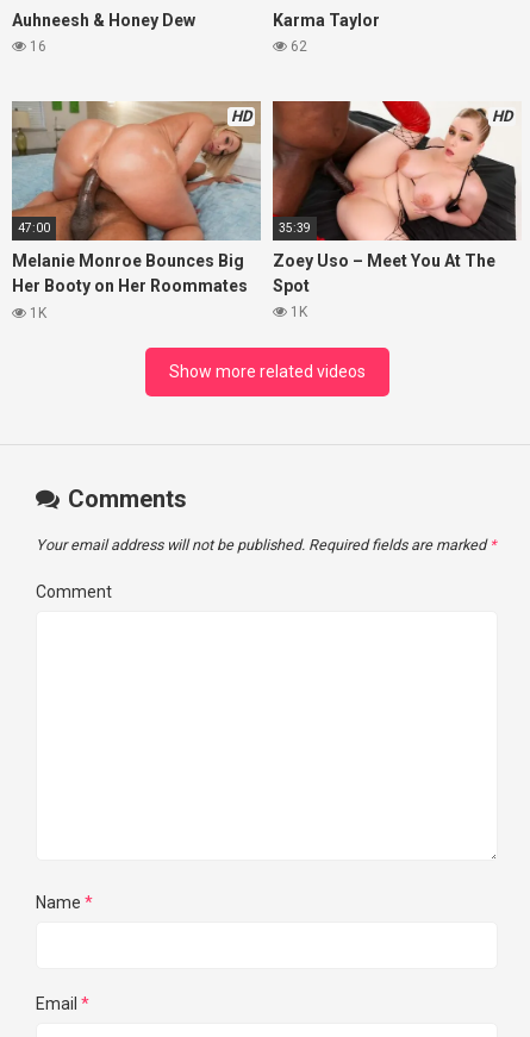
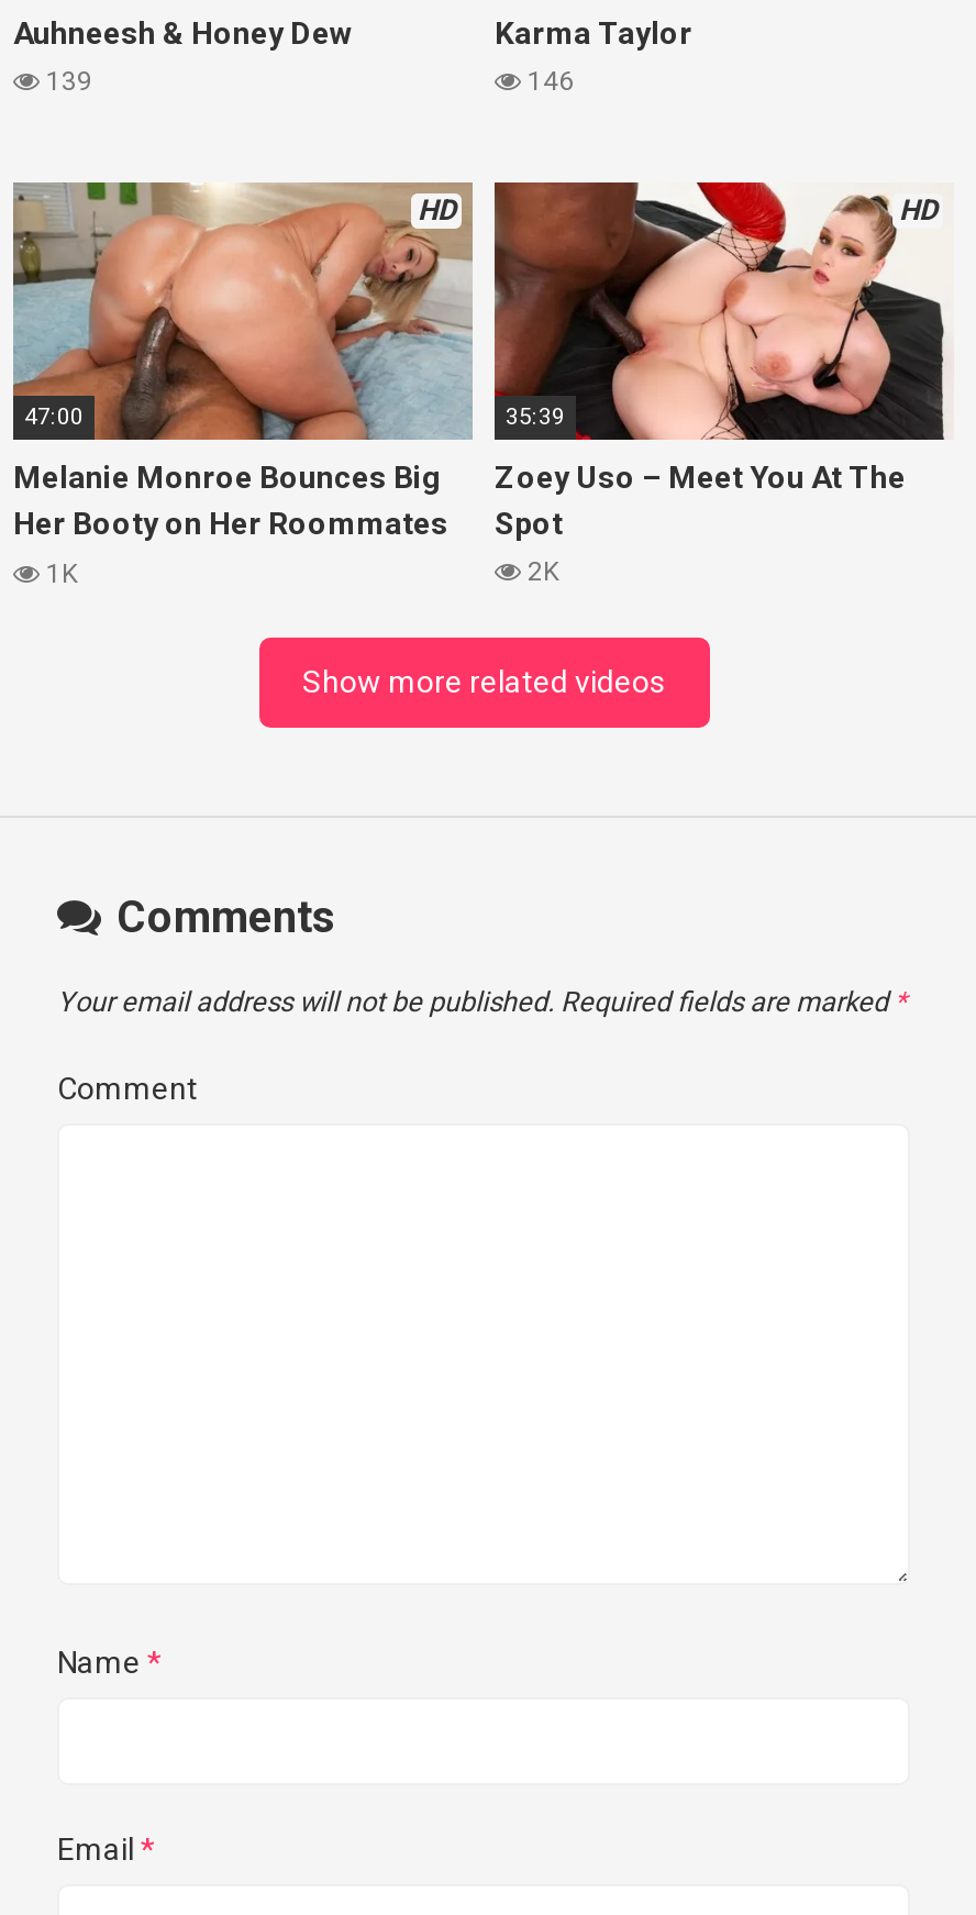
[26,38,46,55] 16 -> [40,66,92,97] 139
[287,38,307,55] 62 -> [521,66,574,97] 146
[287,304,307,320] 1K -> [521,556,558,587] 2K

